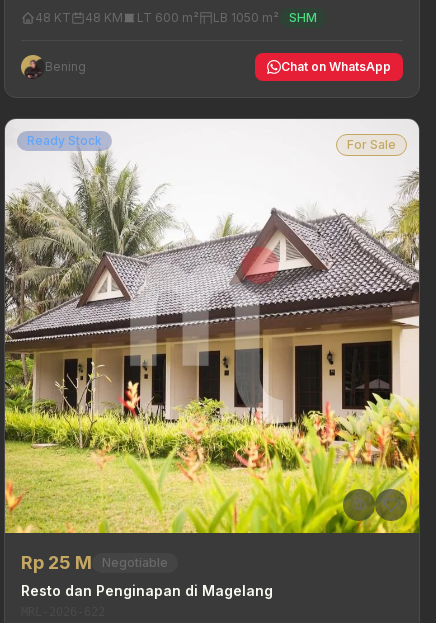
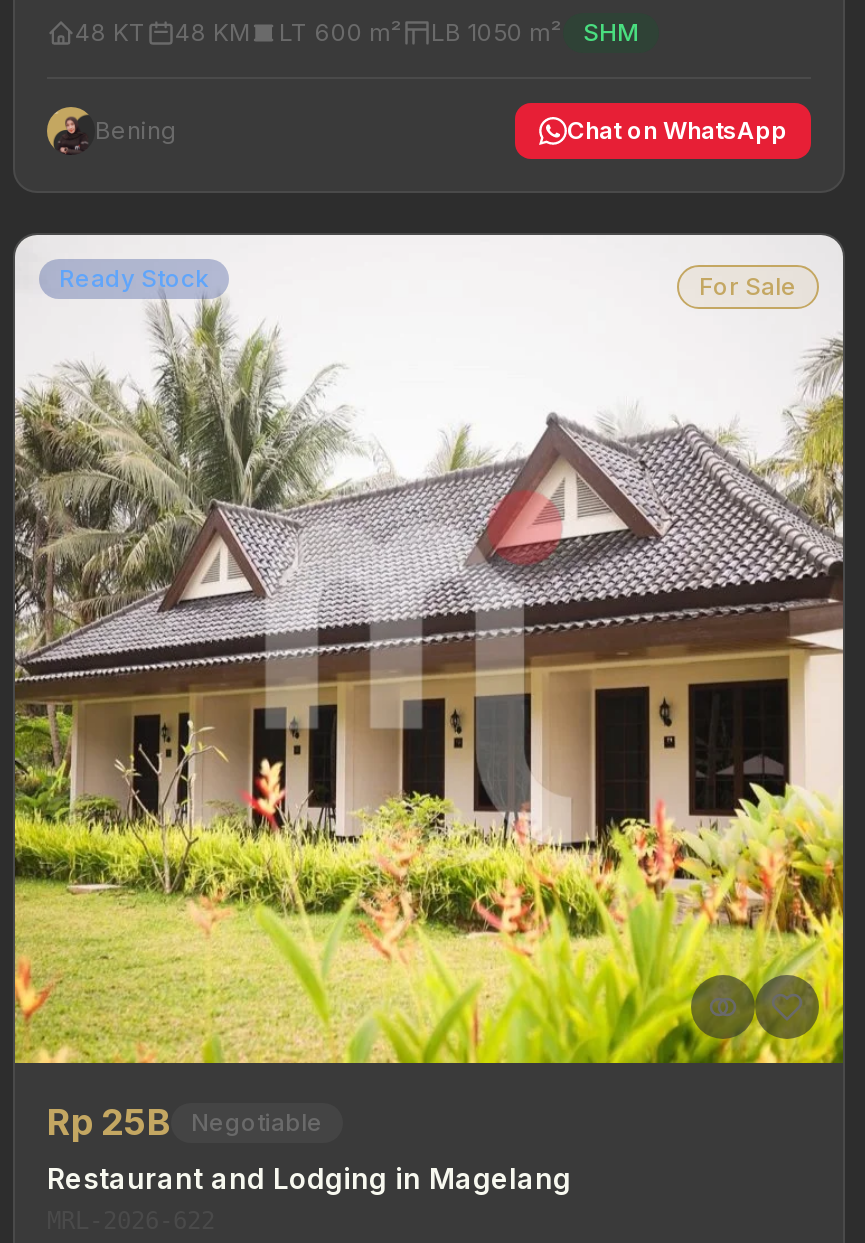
[21,552,92,573] Rp 25 M -> [47,1101,171,1143] Rp 25B
[21,582,273,599] Resto dan Penginapan di Magelang -> [47,1161,571,1195] Restaurant and Lodging in Magelang

